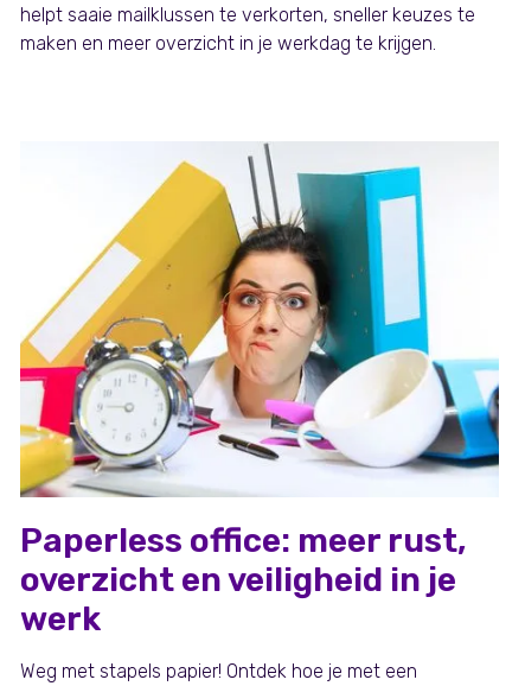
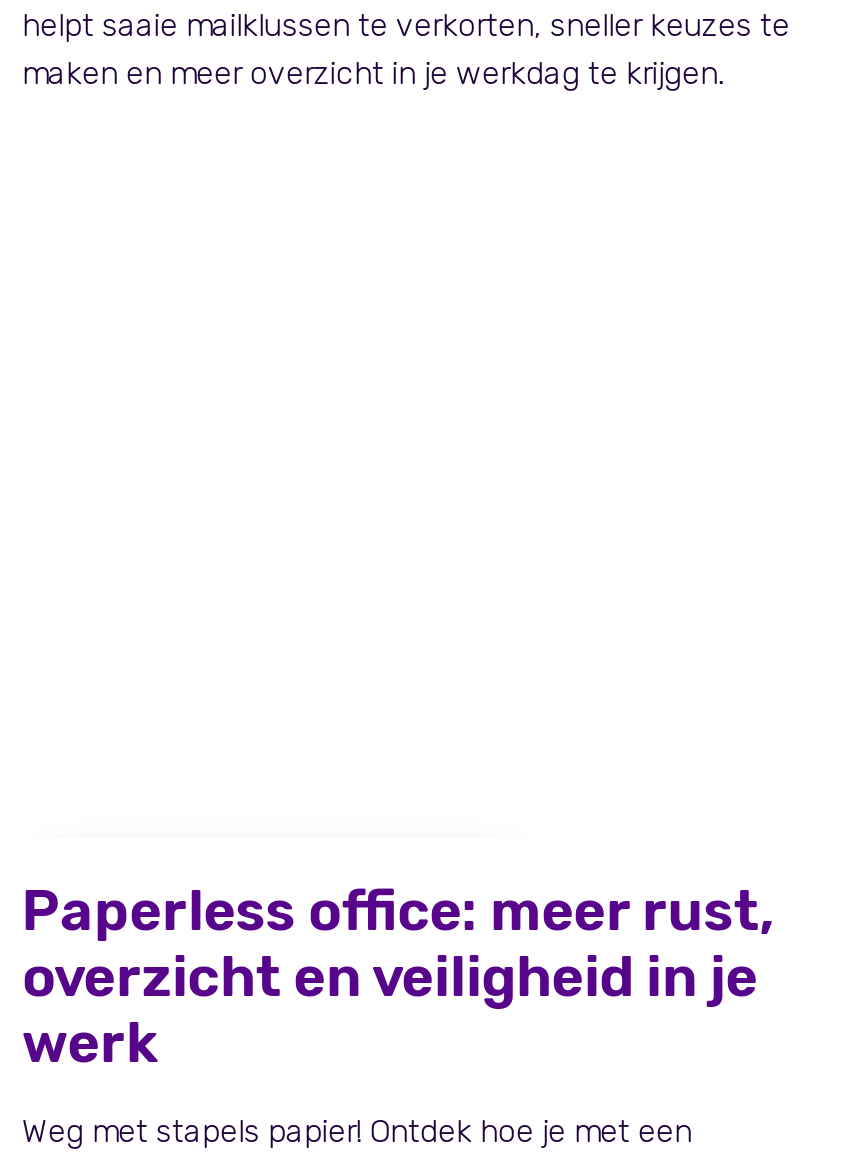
[19,142,500,498] [image] -> none

